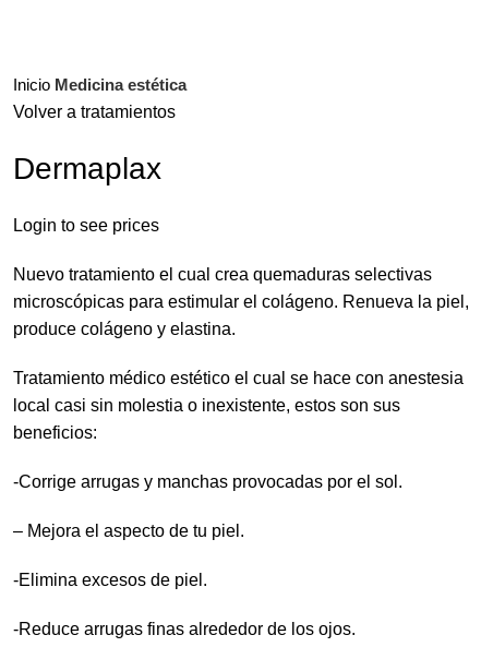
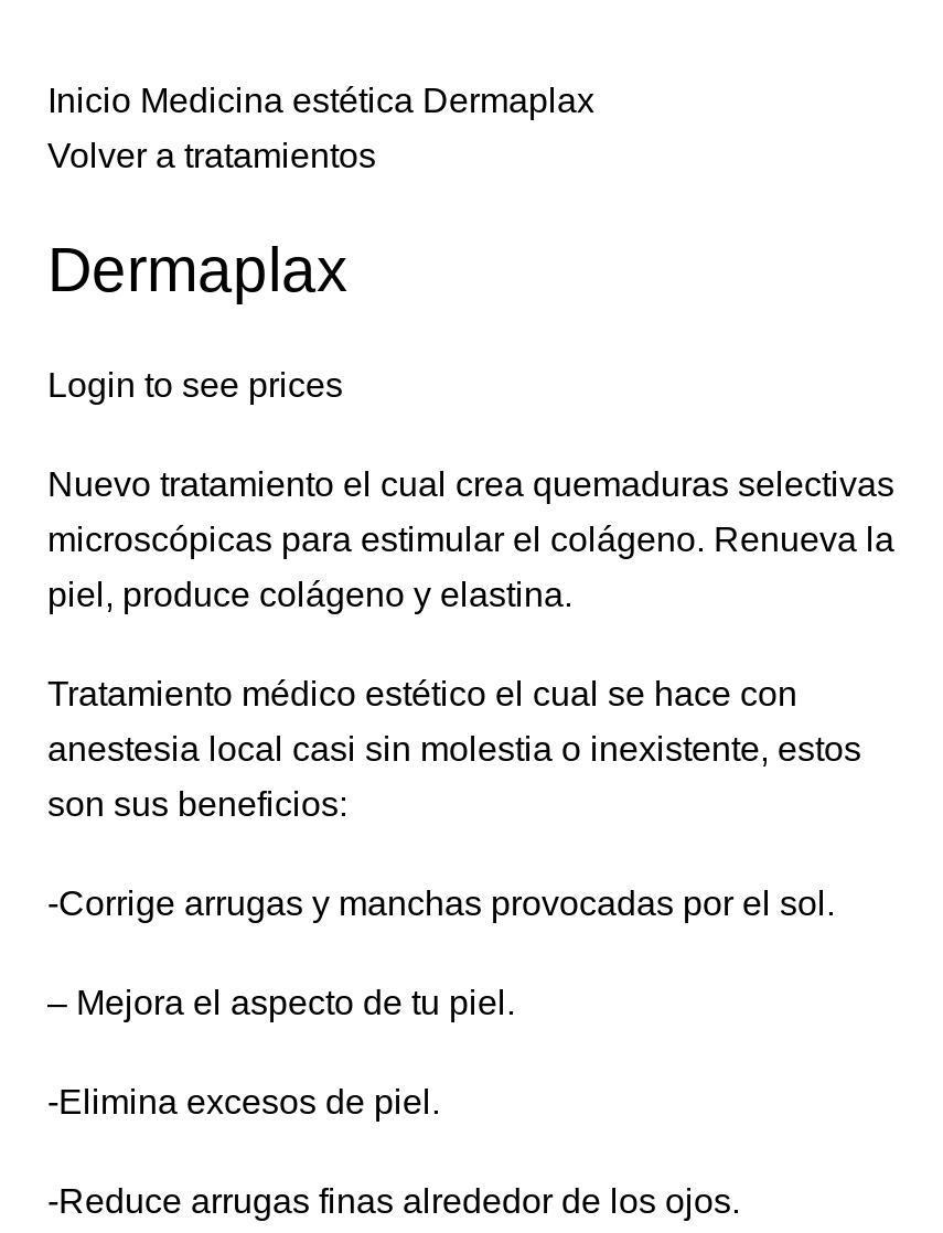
[13,75,187,94] Inicio Medicina estética -> [47,82,594,120] Inicio Medicina estética Dermaplax

